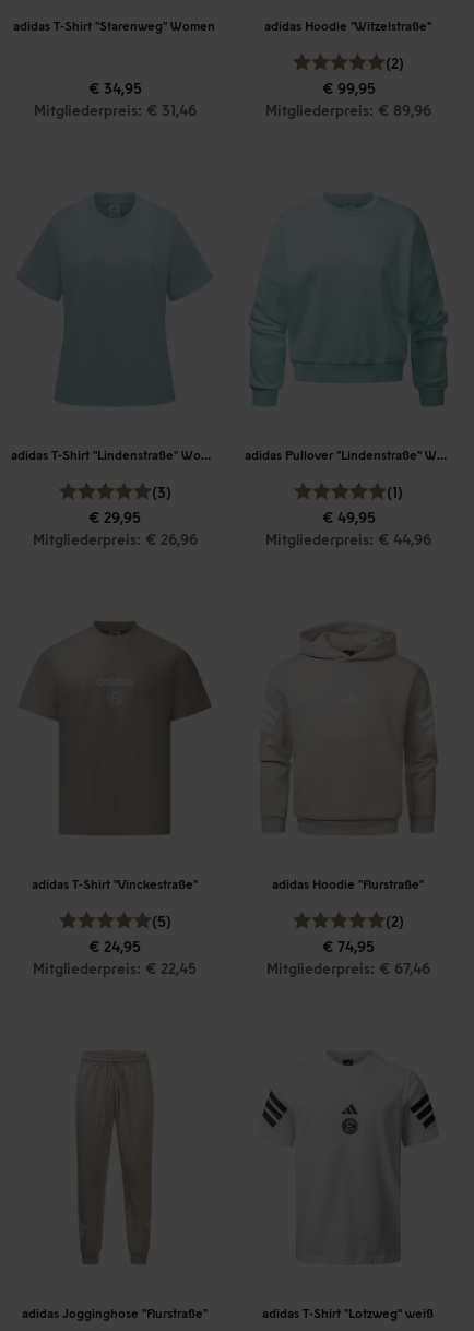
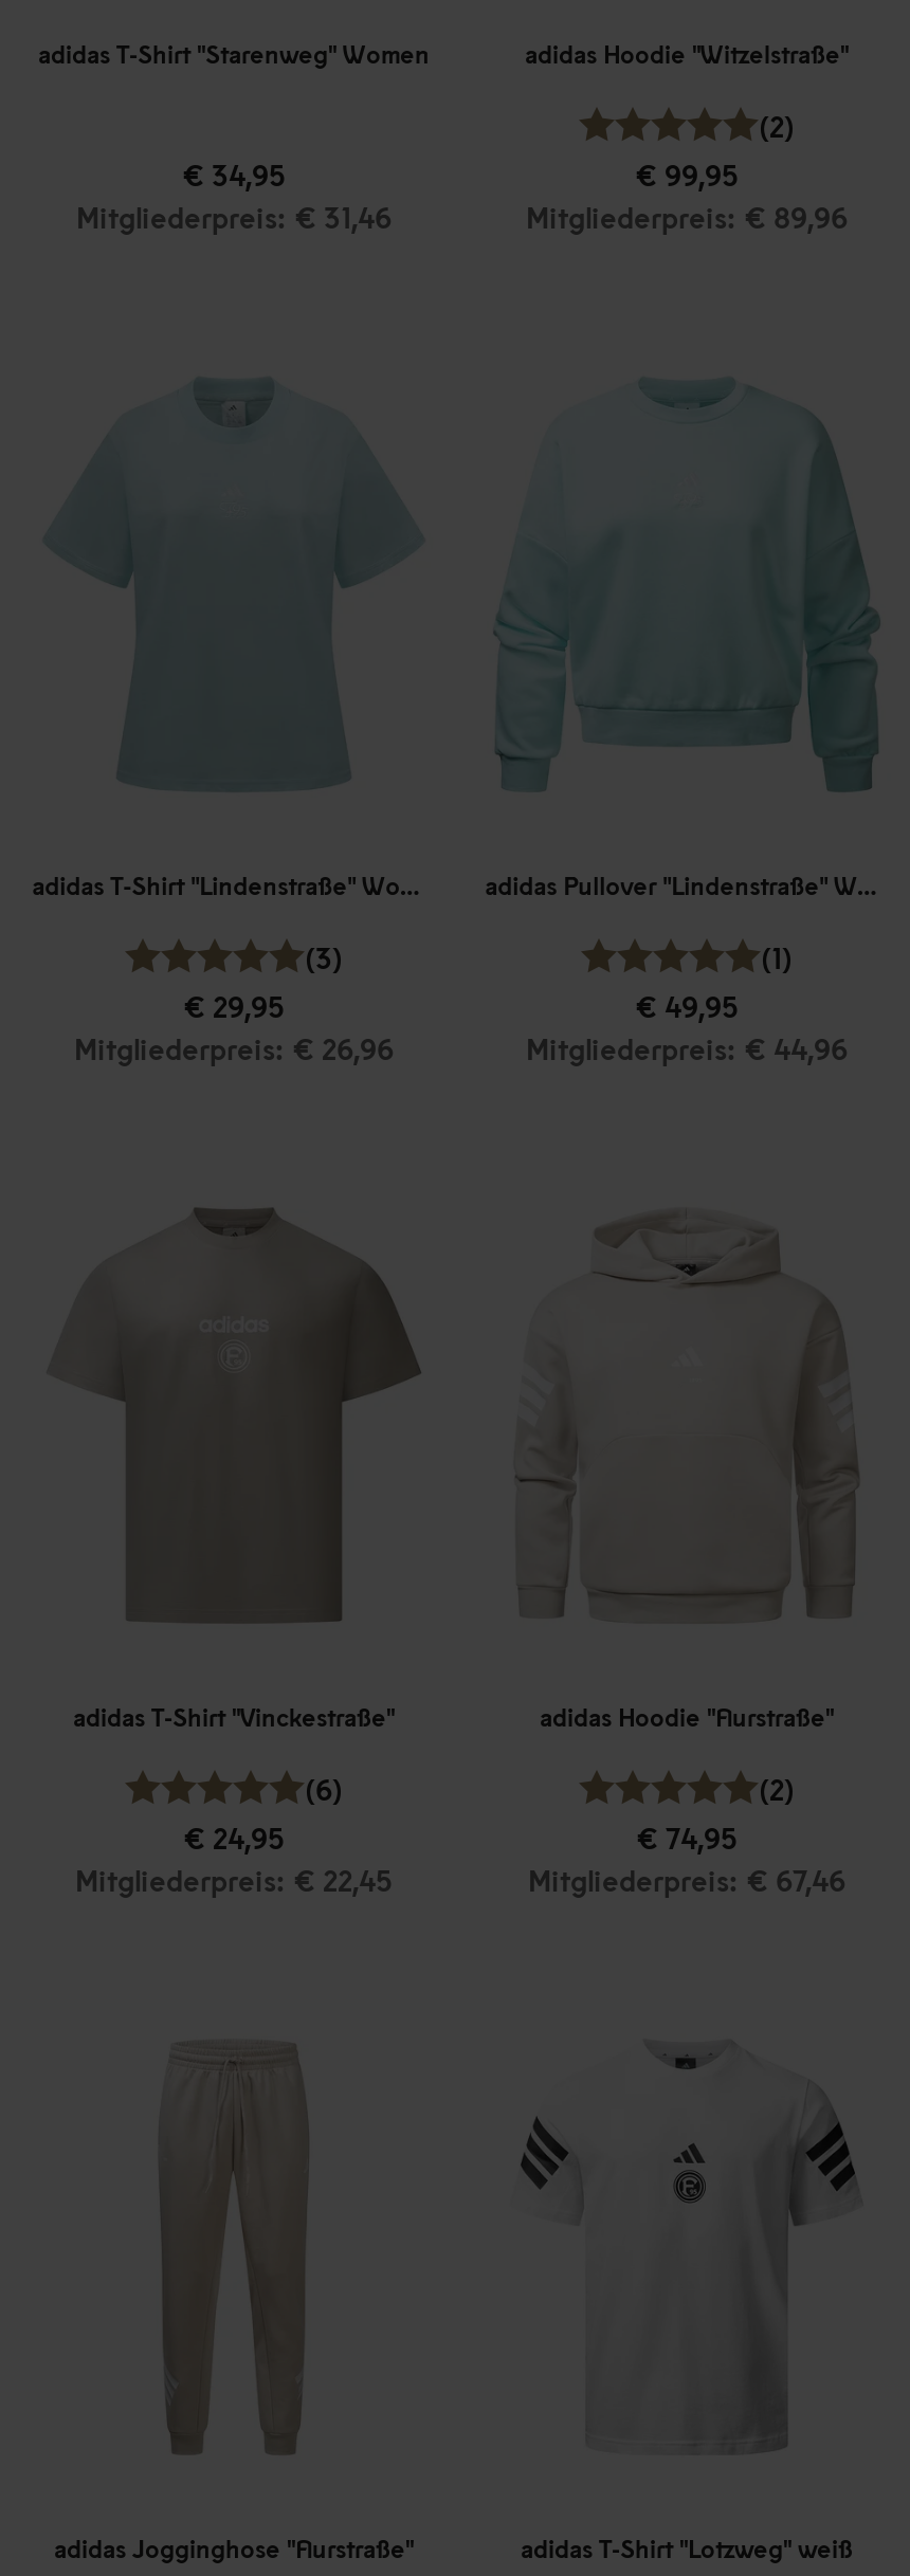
[151,912,171,930] (5) -> [305,1771,343,1807] (6)

